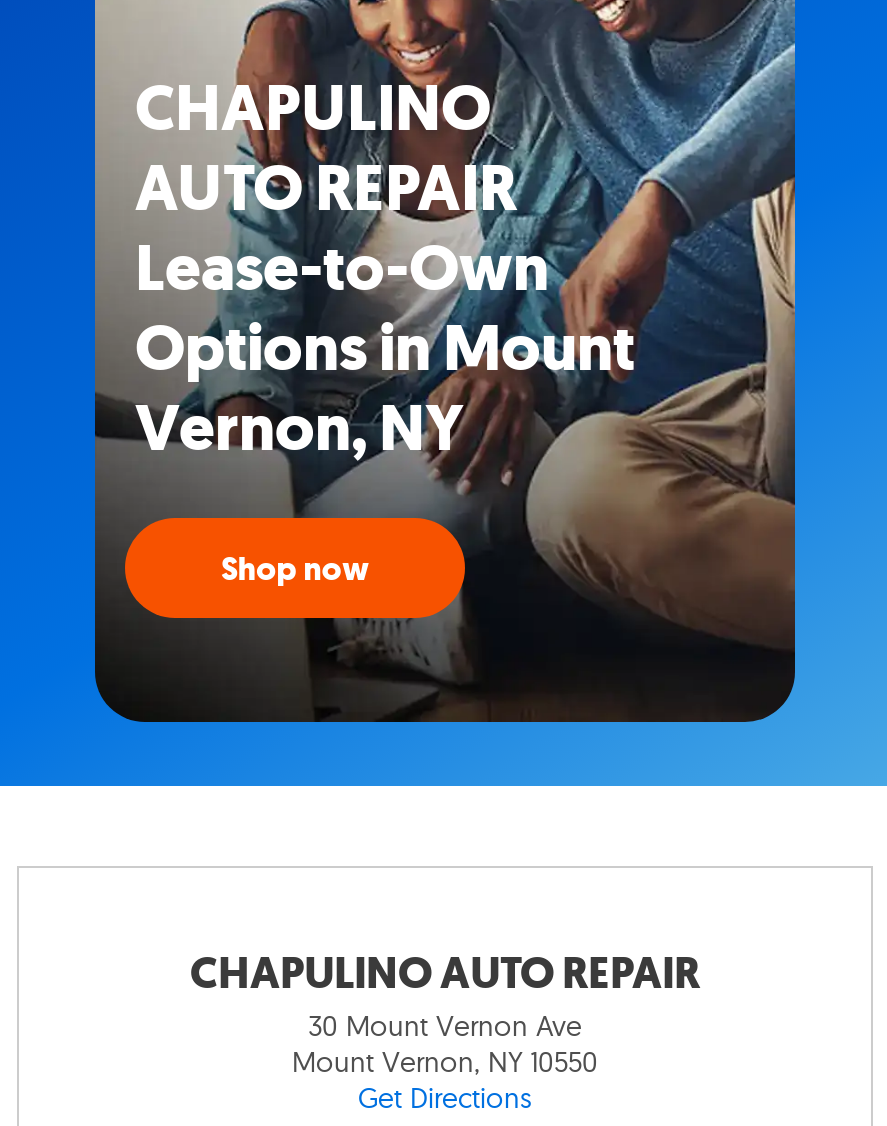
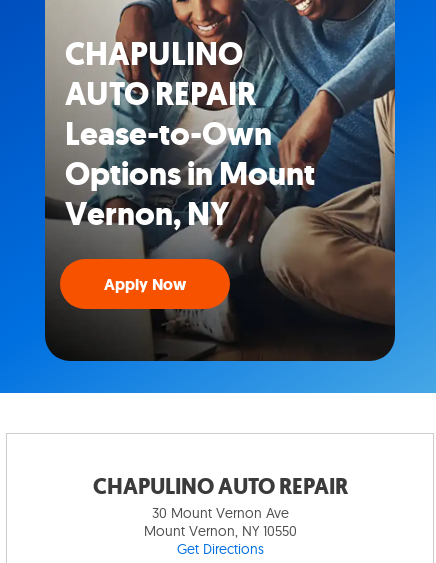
[221,548,369,590] Shop now -> [104,274,186,295] Apply Now

